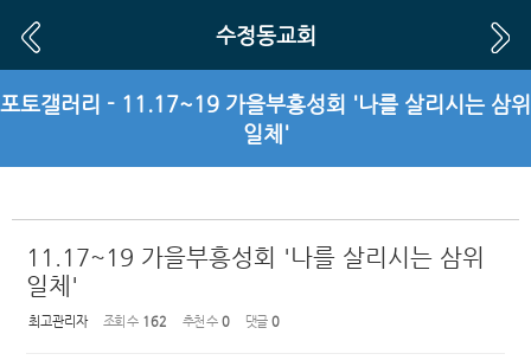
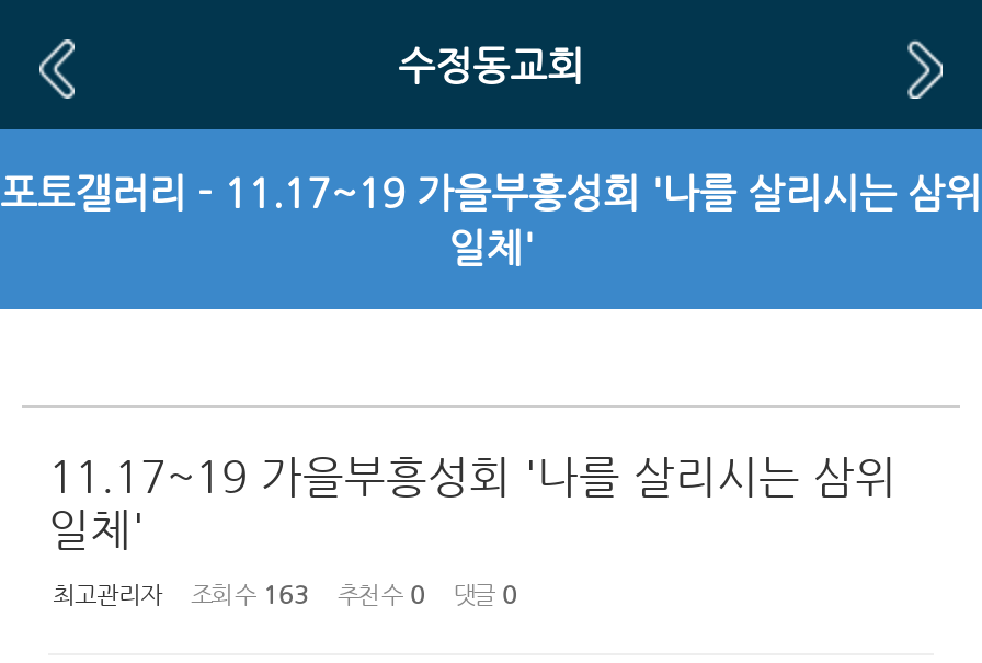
[28,314,280,329] 최고관리자 조회 수 162 추천 수 0 댓글 0 -> [53,581,517,609] 최고관리자 조회 수 163 추천 수 0 댓글 0

